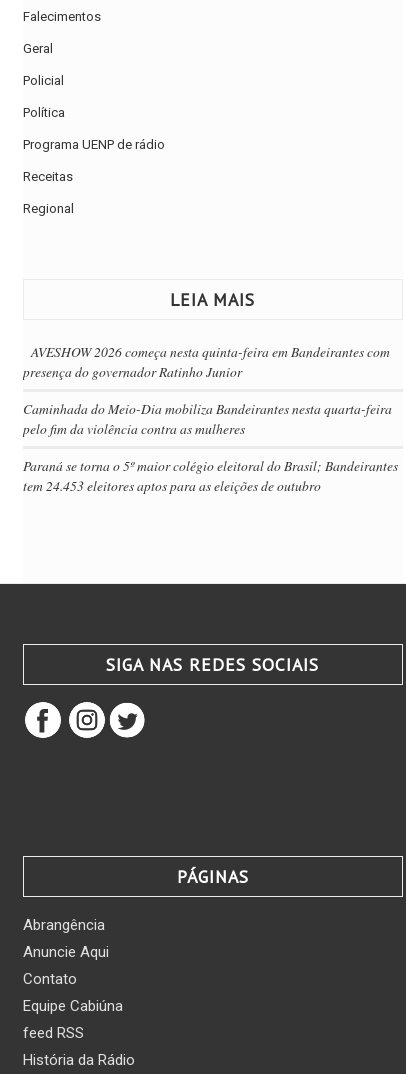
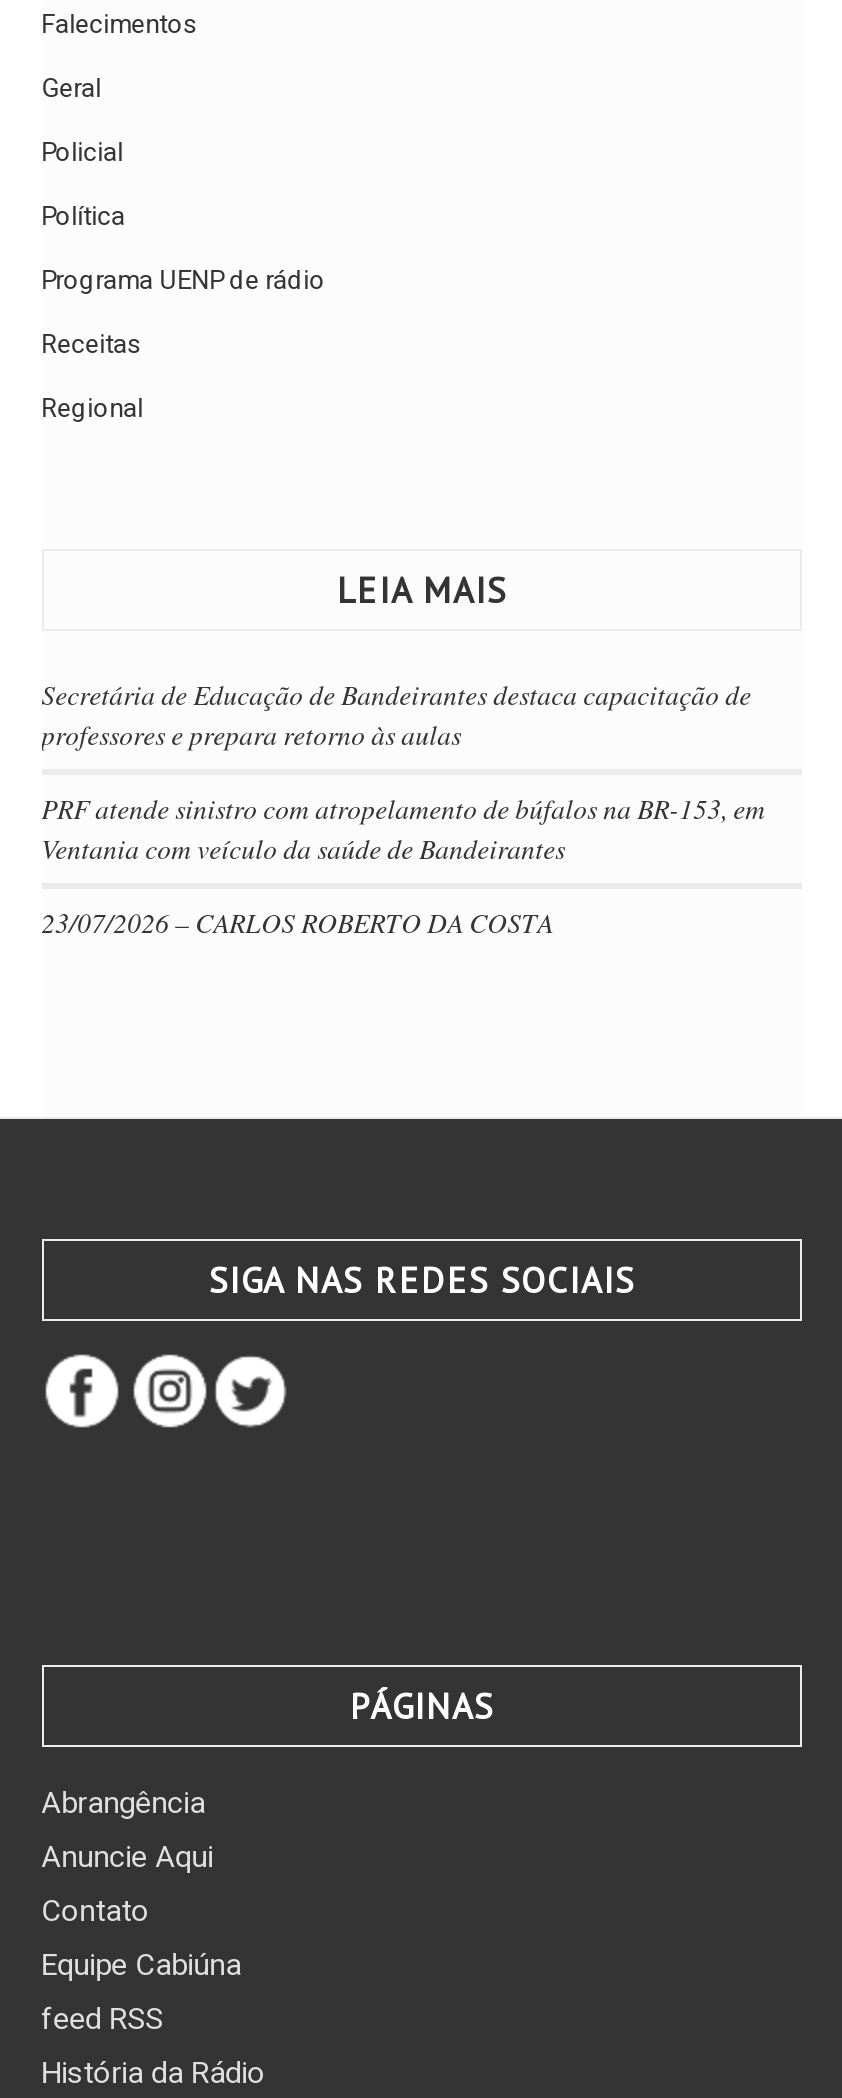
[23,342,390,381] AVESHOW 2026 começa nesta quinta-feira em Bandeirantes com | presença do governador Ratinho Junior -> [41,675,751,753] Secretária de Educação de Bandeirantes destaca capacitação de | professores e prepara retorno às aulas
[23,399,392,438] Caminhada do Meio-Dia mobiliza Bandeirantes nesta quarta-feira | pelo fim da violência contra as mulheres -> [41,789,765,867] PRF atende sinistro com atropelamento de búfalos na BR-153, em | Ventania com veículo da saúde de Bandeirantes
[23,456,398,495] Paraná se torna o 5º maior colégio eleitoral do Brasil; Bandeirantes | tem 24.453 eleitores aptos para as eleições de outubro -> [41,903,553,941] 23/07/2026 – CARLOS ROBERTO DA COSTA

